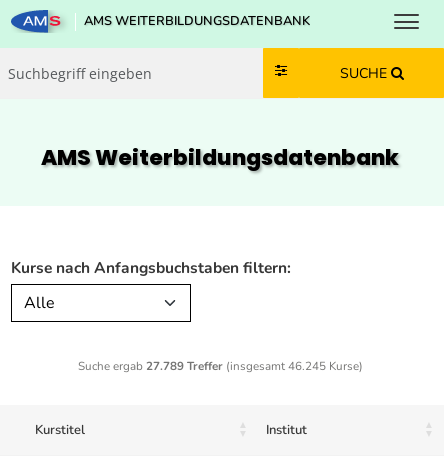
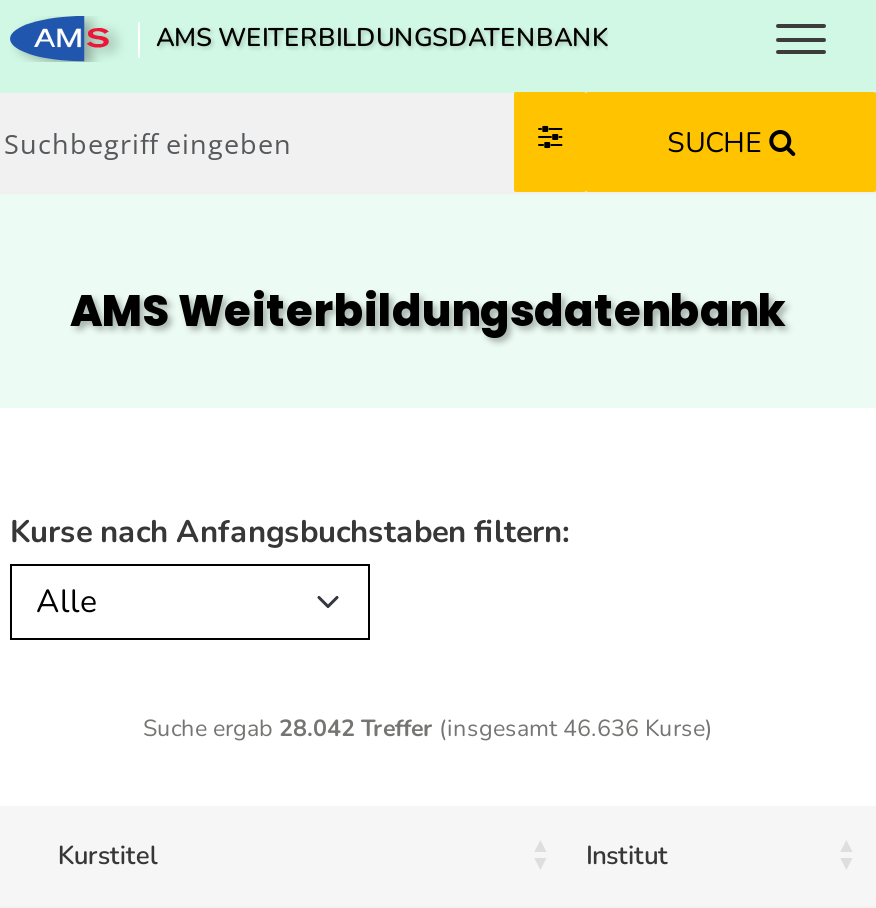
[77,358,362,374] Suche ergab 27.789 Treffer (insgesamt 46.245 Kurse) -> [143,712,713,744] Suche ergab 28.042 Treffer (insgesamt 46.636 Kurse)

